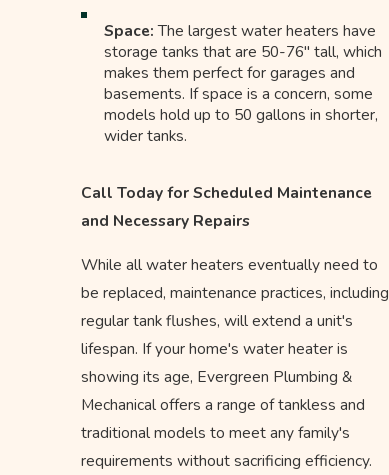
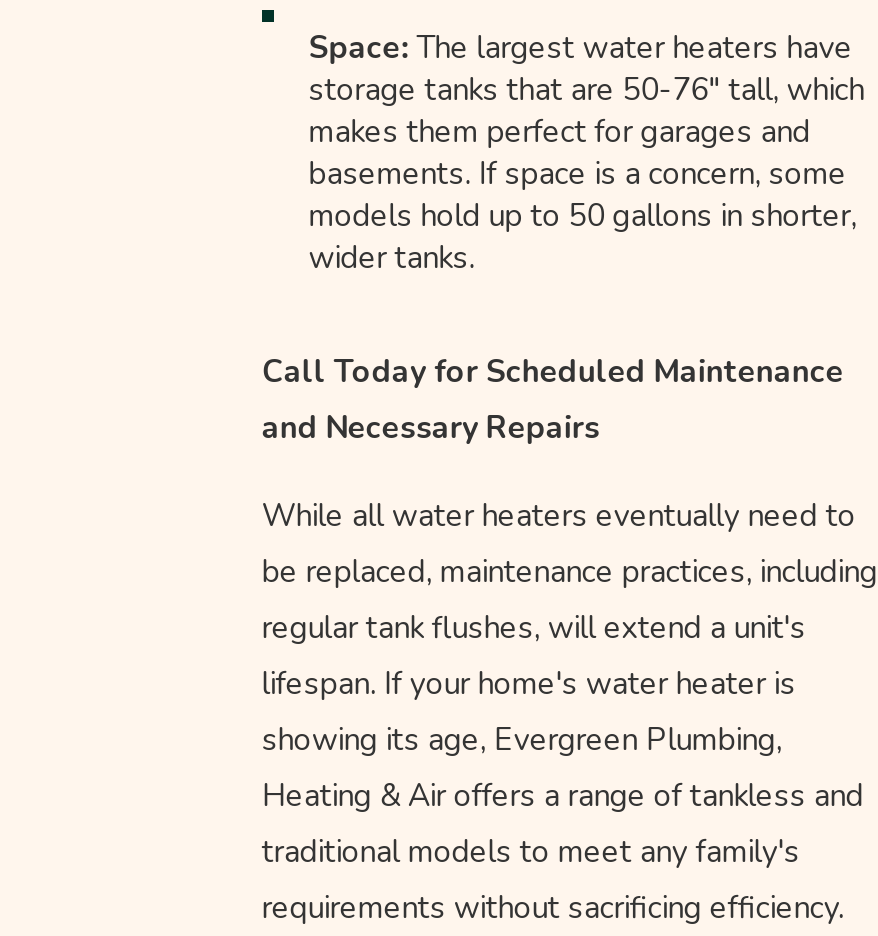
[81,366,365,415] showing its age, Evergreen Plumbing & | Mechanical offers a range of tankless and -> [262,717,864,815] showing its age, Evergreen Plumbing, | Heating & Air offers a range of tankless and

